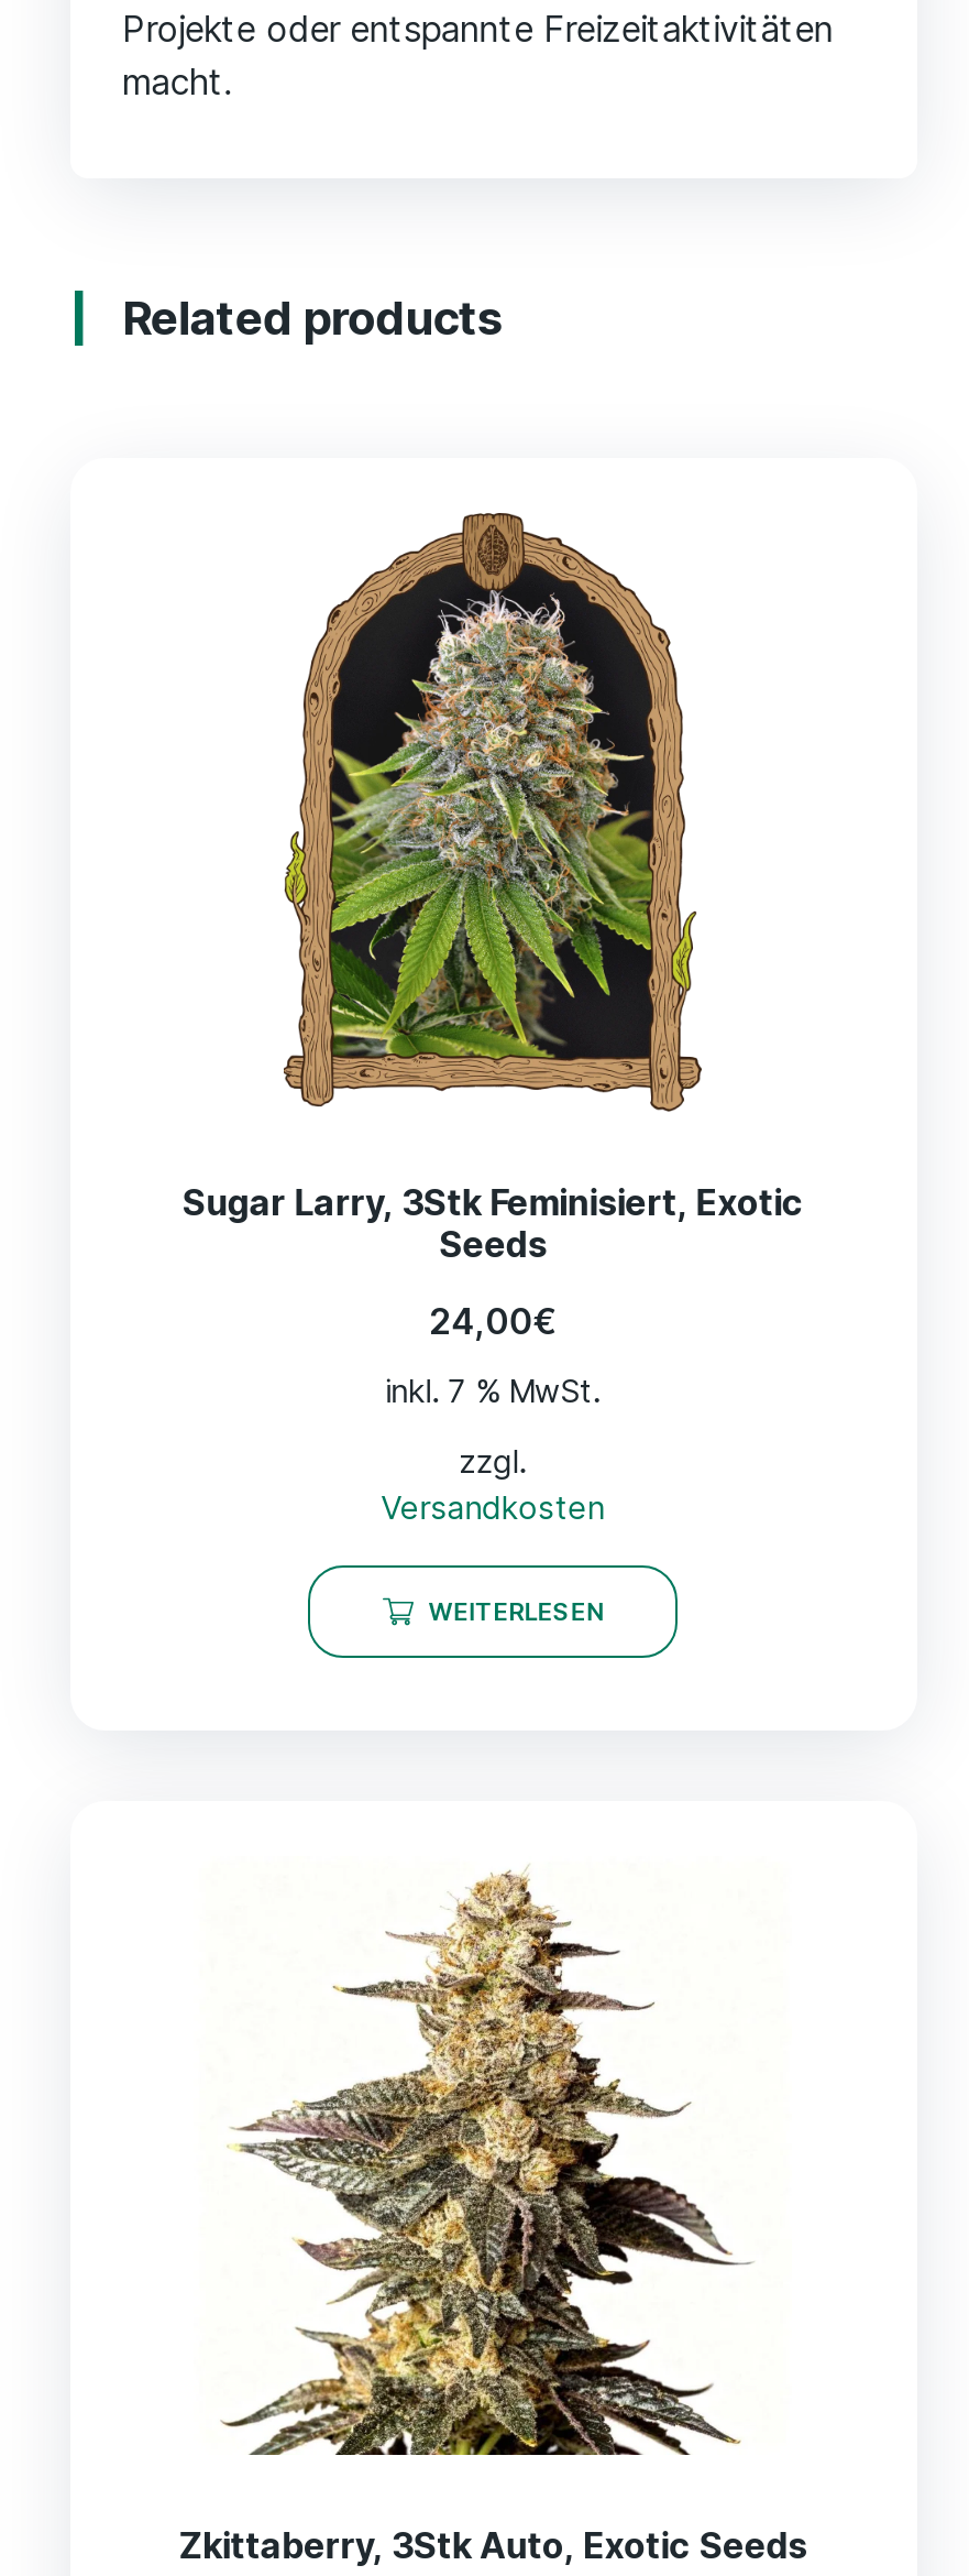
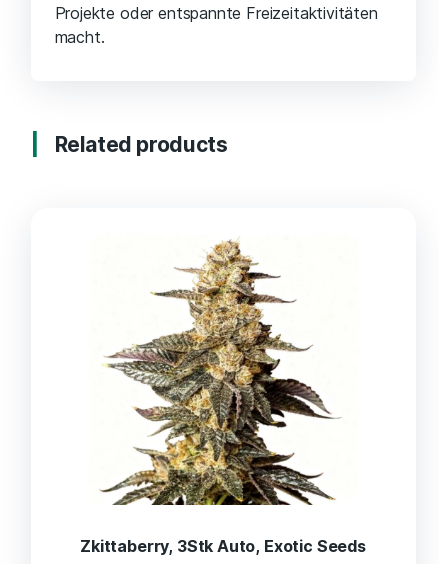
[182,511,803,1627] [image] | Sugar Larry, 3Stk Feminisiert, Exotic | Seeds | 24,00€ | inkl. 7 % MwSt. | zzgl. | Versandkosten | WEITERLESEN -> none

